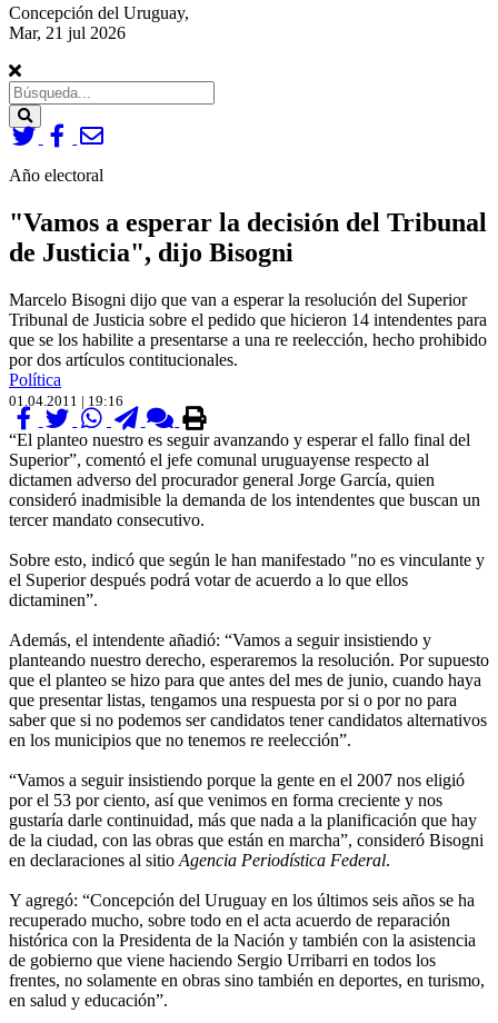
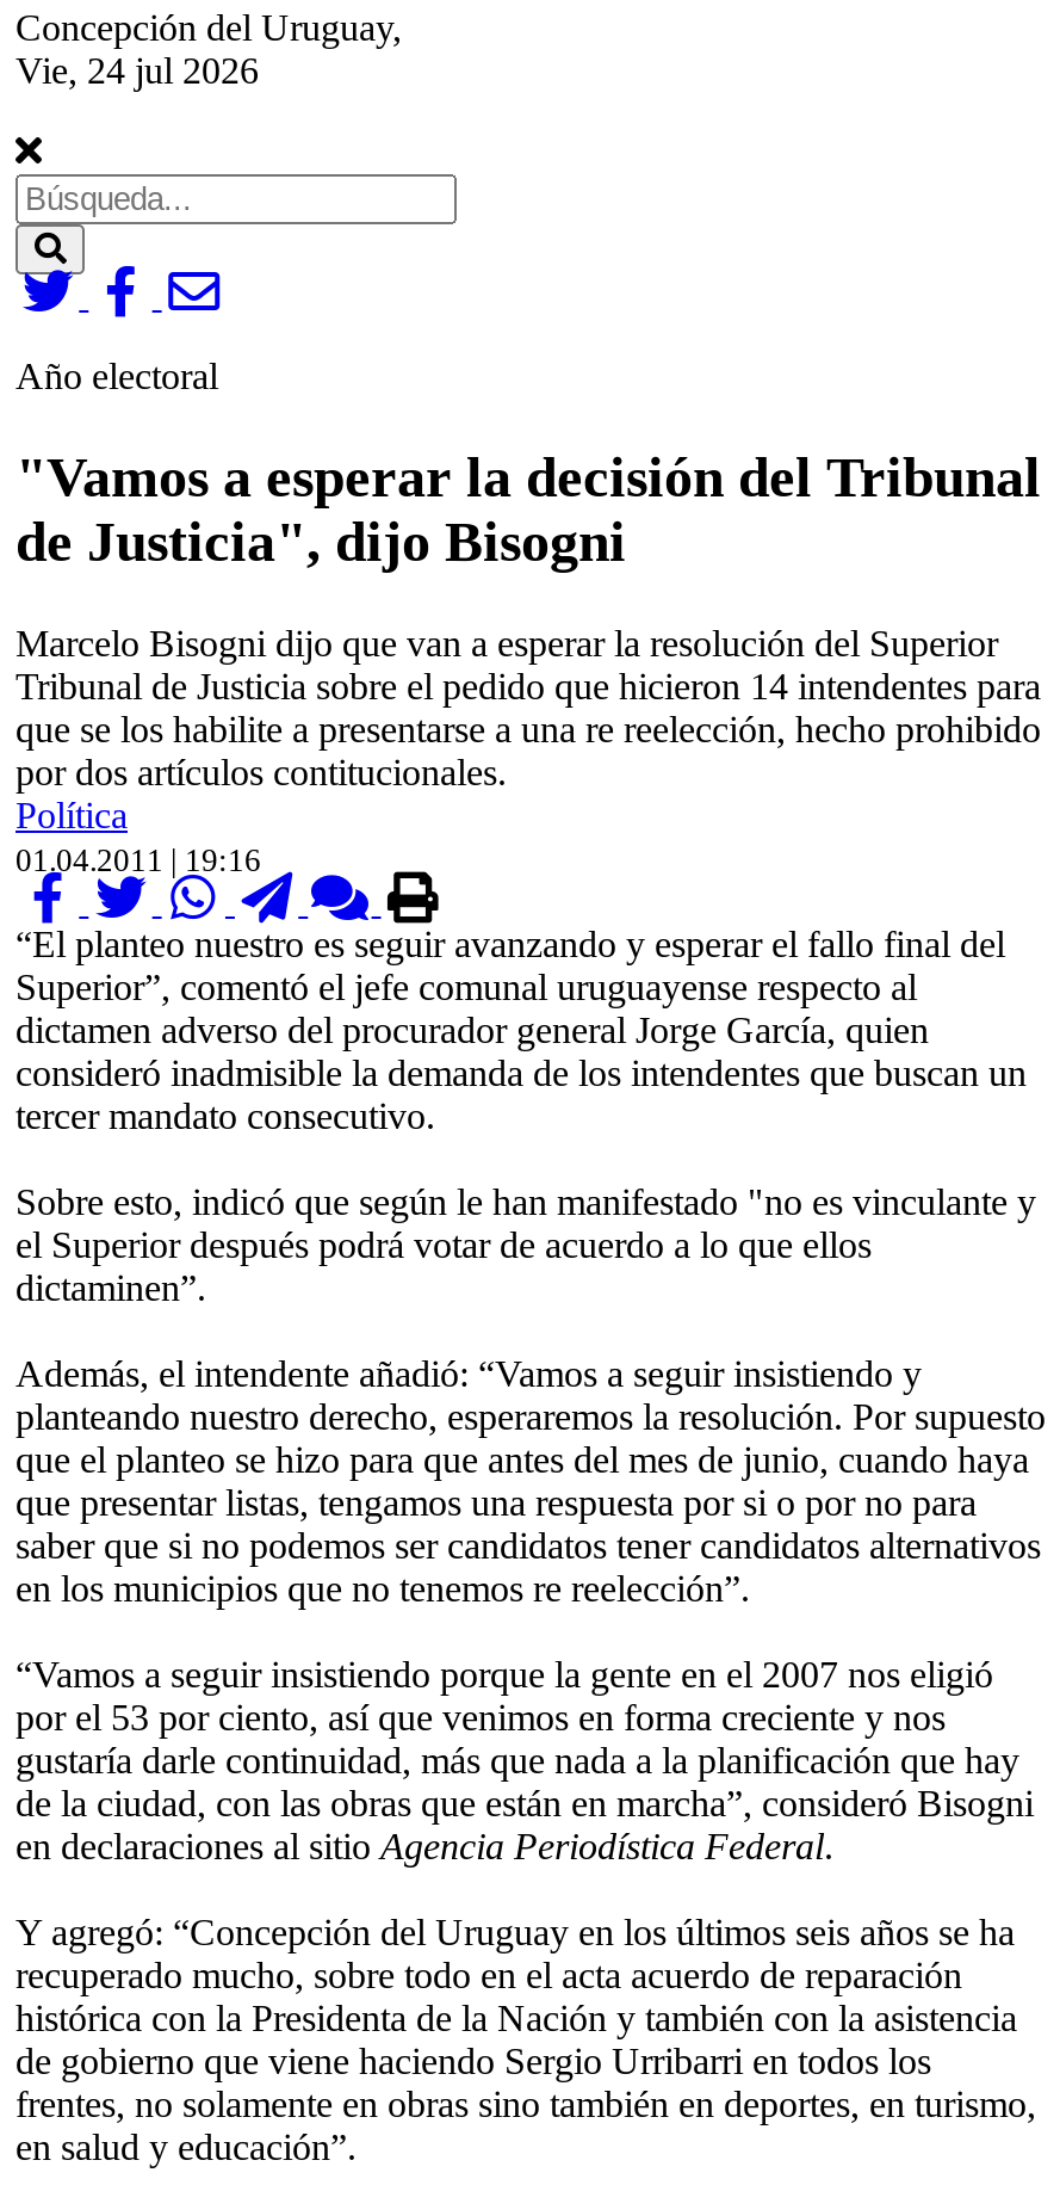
[9,23,126,42] Mar, 21 jul 2026 -> [16,50,259,91] Vie, 24 jul 2026

